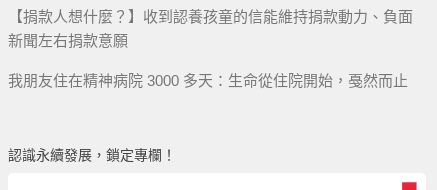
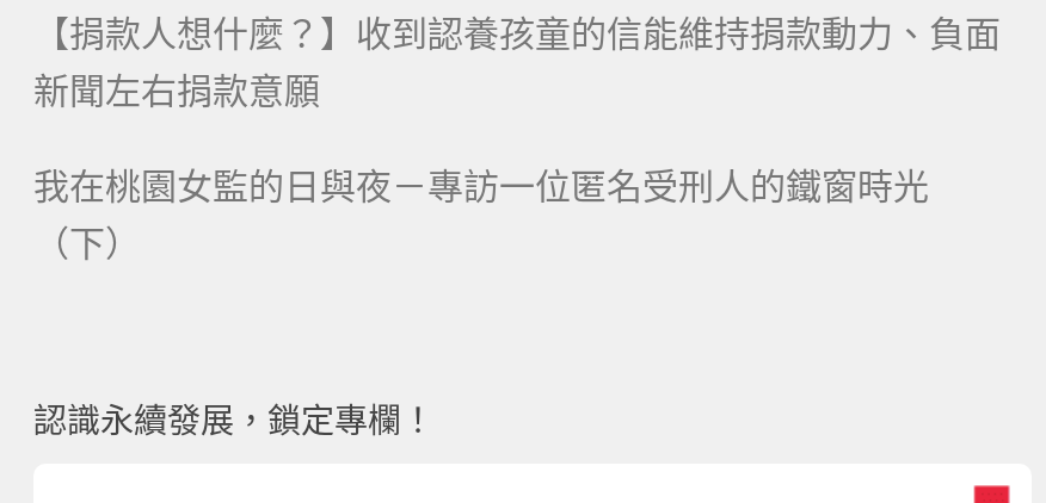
[8,72,408,89] 我朋友住在精神病院 3000 多天：生命從住院開始，戞然而止 -> [33,165,929,263] 我在桃園女監的日與夜－專訪一位匿名受刑人的鐵窗時光 | （下）

